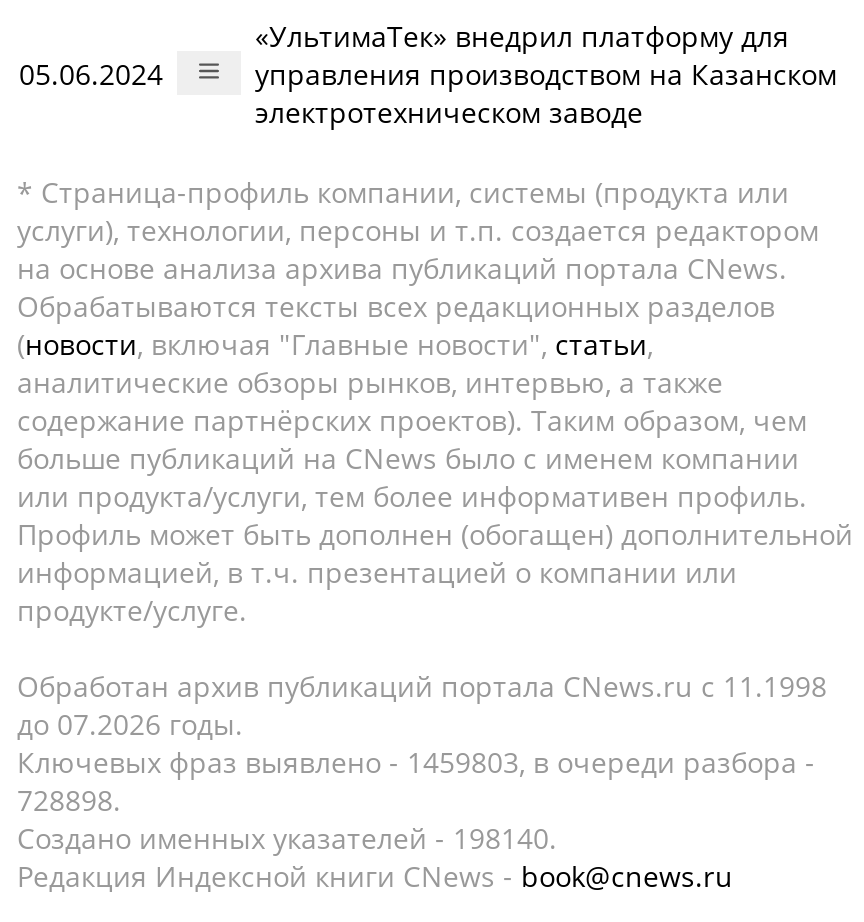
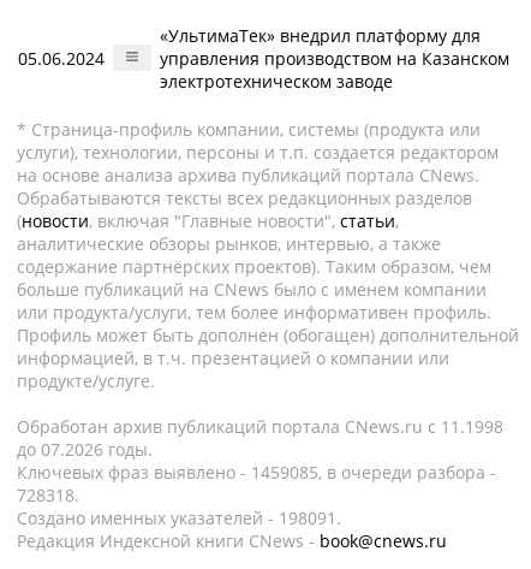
[17,743,815,781] Ключевых фраз выявлено - 1459803, в очереди разбора - -> [17,461,496,484] Ключевых фраз выявлено - 1459085, в очереди разбора -
[17,781,121,819] 728898. -> [17,484,79,506] 728318.
[17,819,557,857] Создано именных указателей - 198140. -> [17,506,341,529] Создано именных указателей - 198091.

